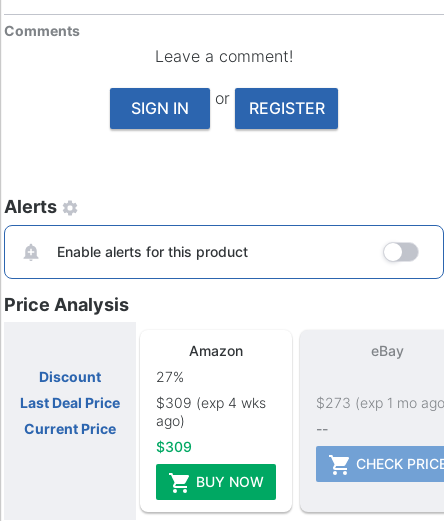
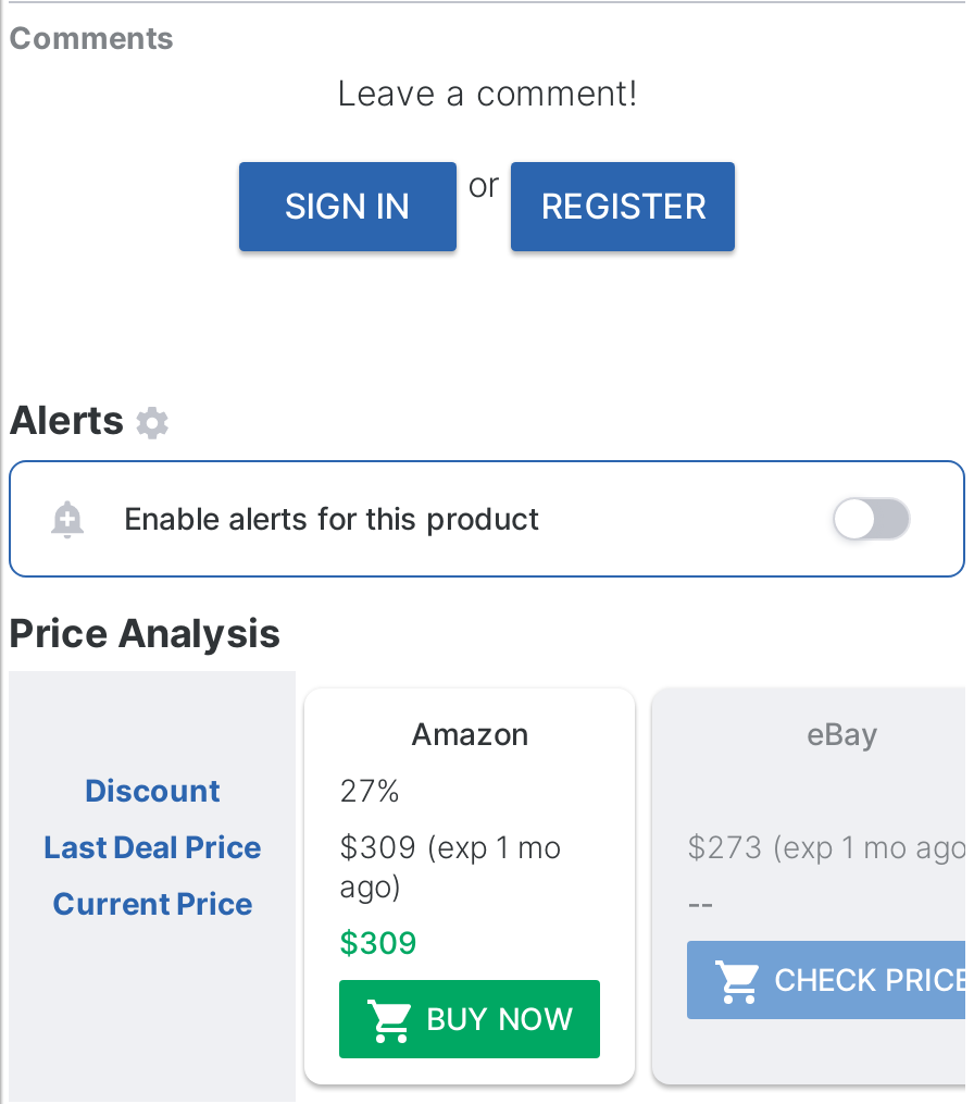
[156,394,266,411] $309 (exp 4 wks -> [339,828,561,865] $309 (exp 1 mo

